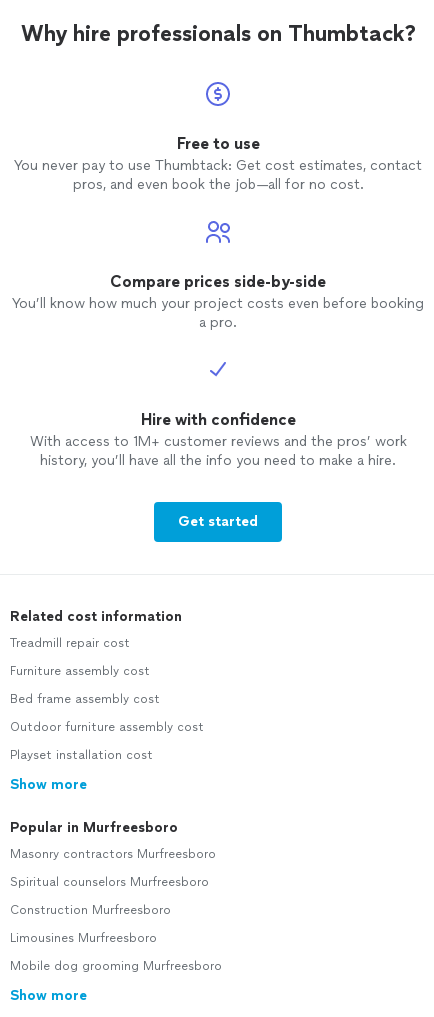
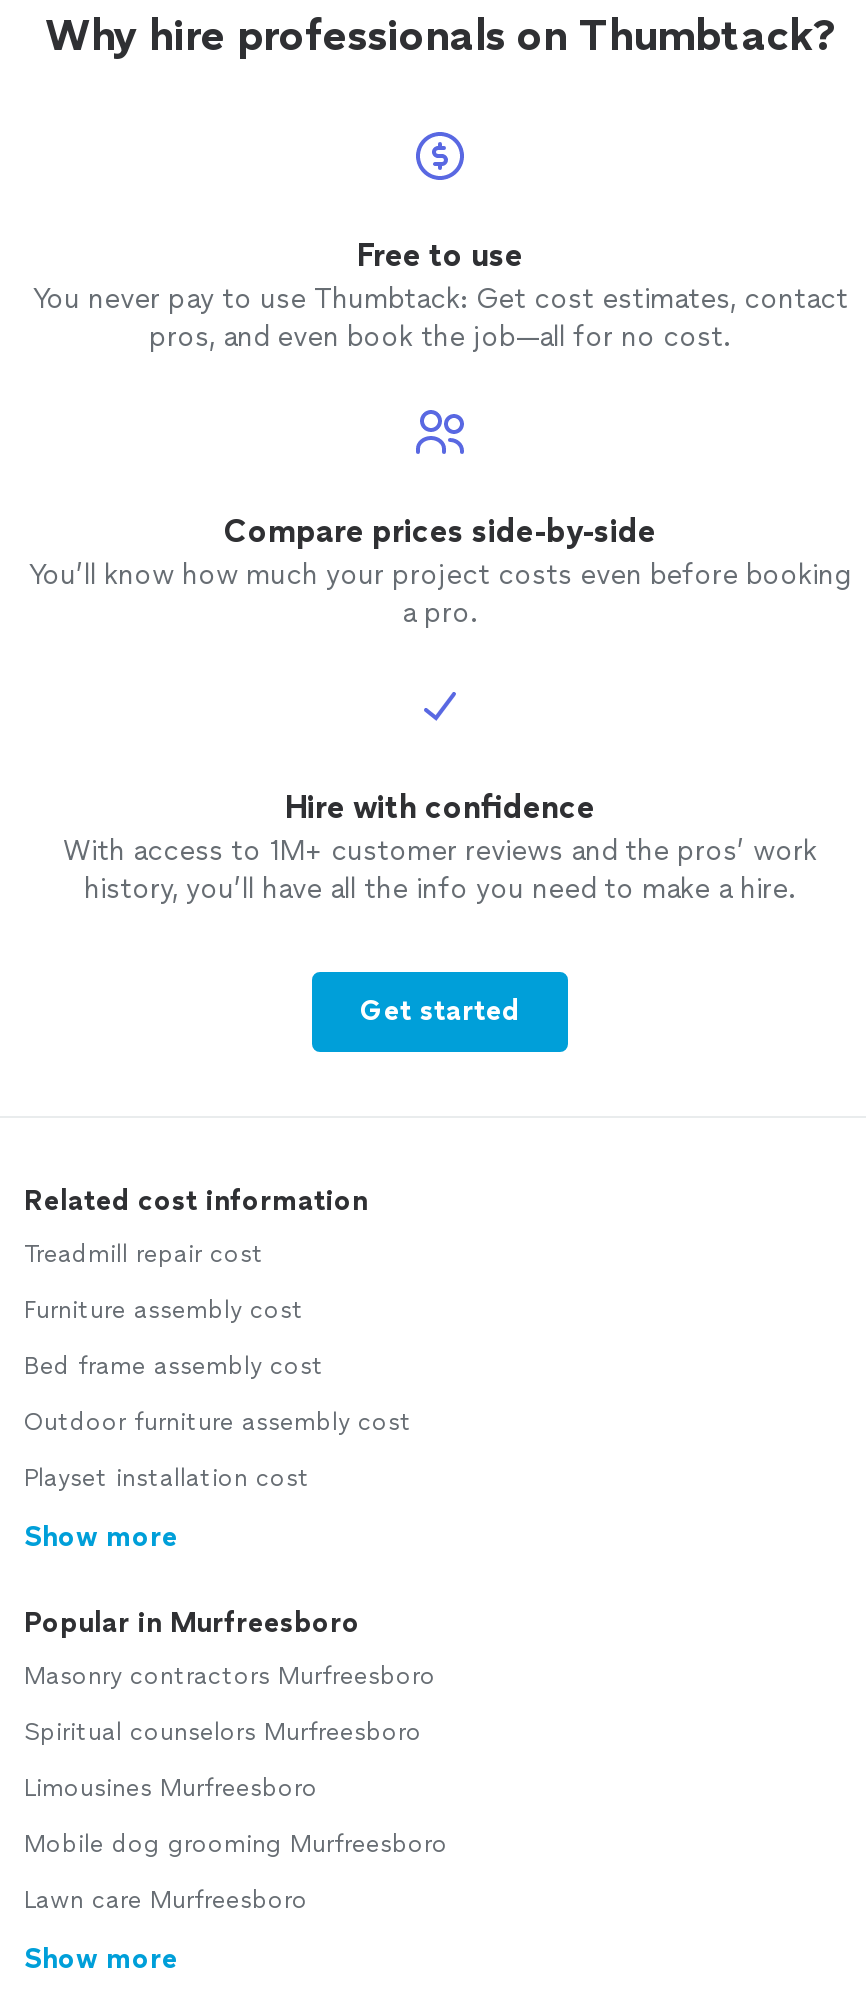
[10,903,171,917] Construction Murfreesboro -> none
moved [10,931,222,973] -> [24,1774,448,1858]: Limousines Murfreesboro | Mobile dog grooming Murfreesboro
none -> [24,1886,308,1914] Lawn care Murfreesboro

